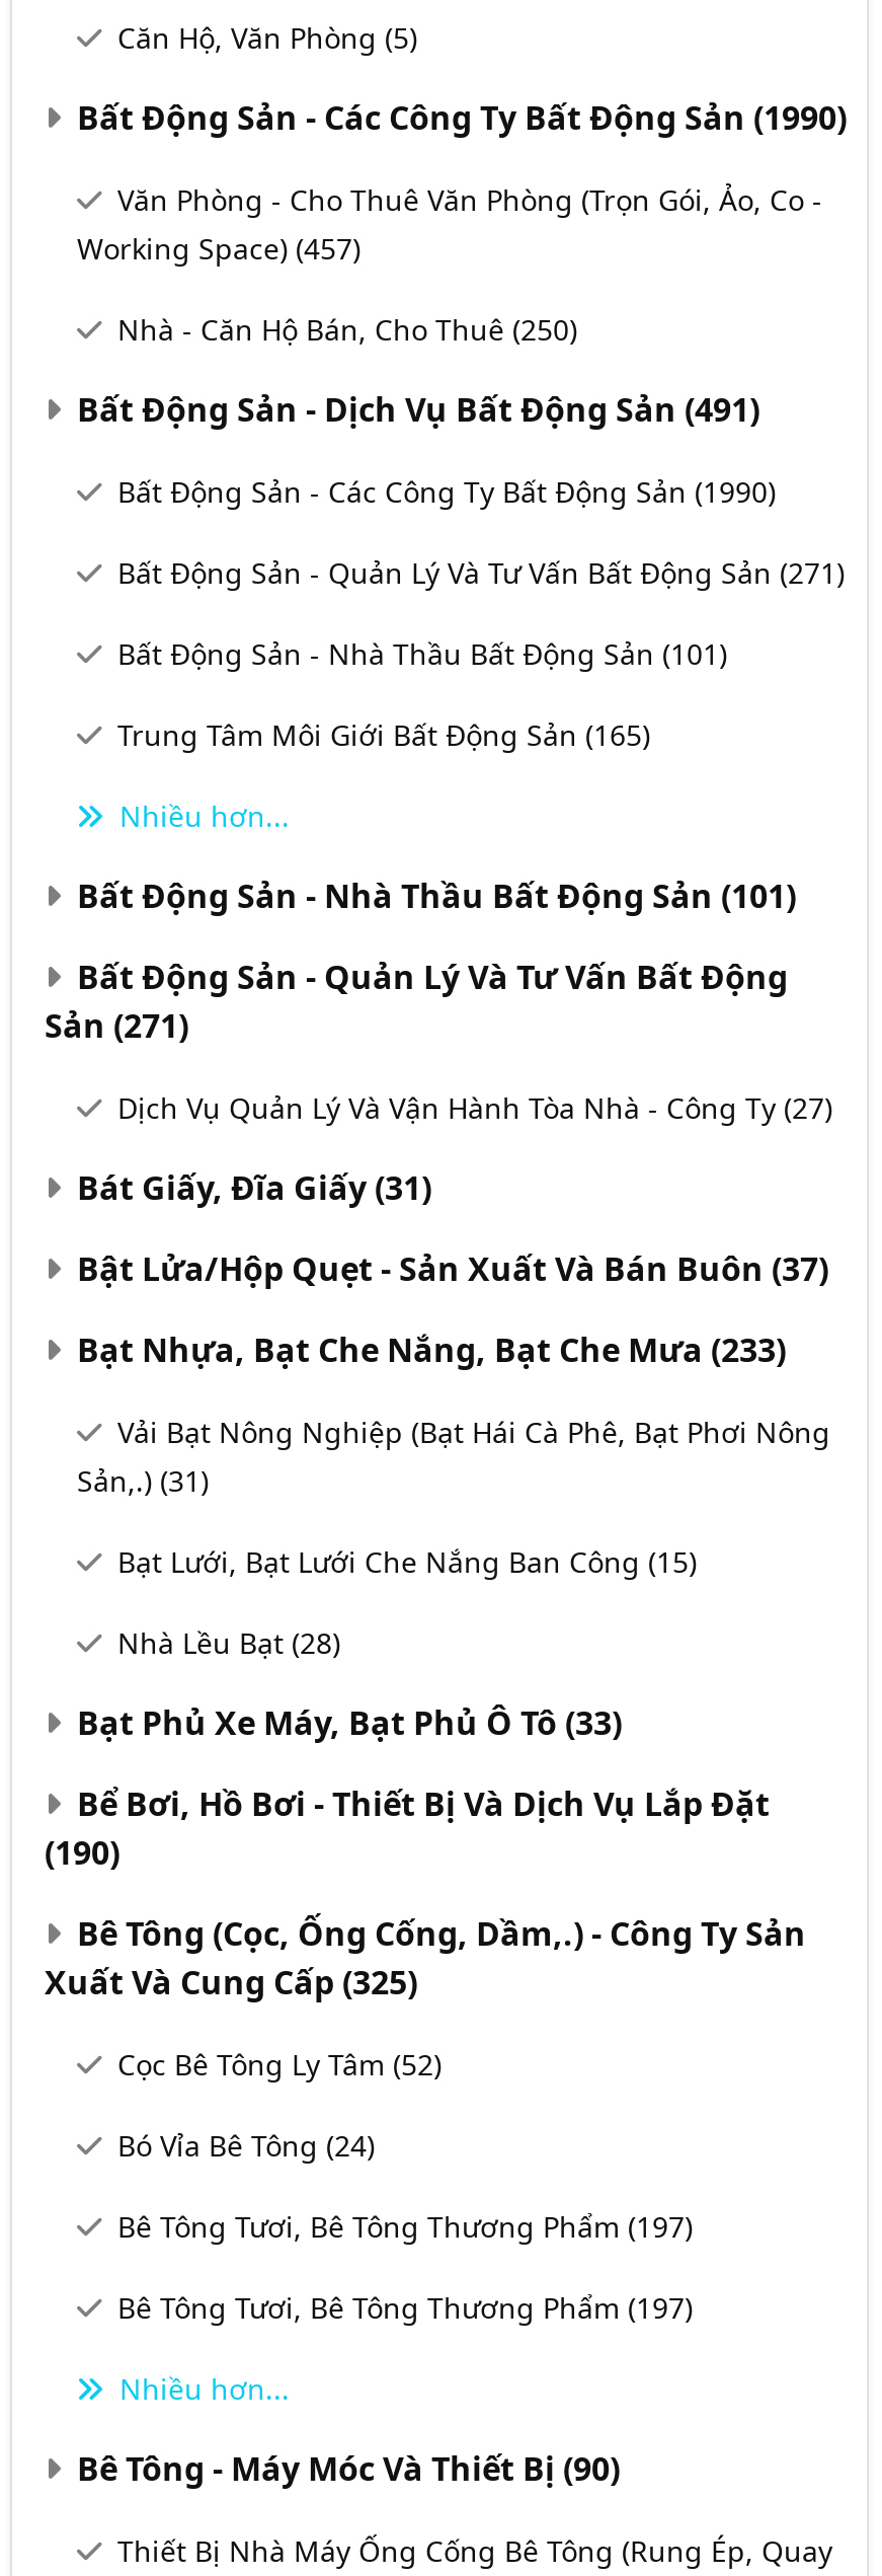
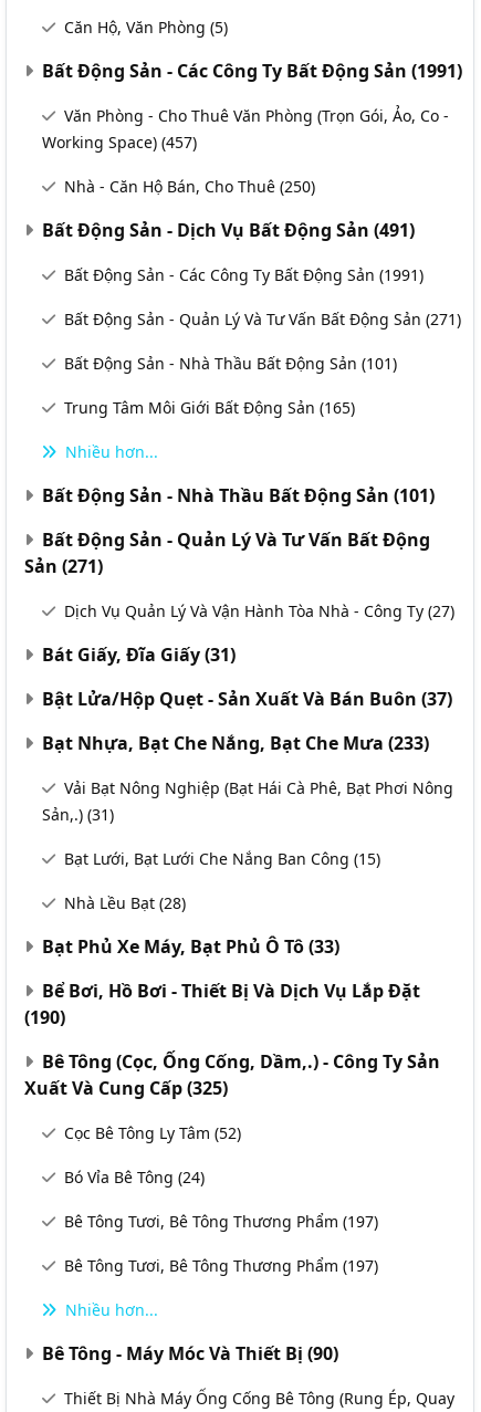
[77,95,847,140] Bất Động Sản - Các Công Ty Bất Động Sản (1990) -> [42,59,462,83] Bất Động Sản - Các Công Ty Bất Động Sản (1991)
[117,472,776,511] Bất Động Sản - Các Công Ty Bất Động Sản (1990) -> [64,264,424,285] Bất Động Sản - Các Công Ty Bất Động Sản (1991)

